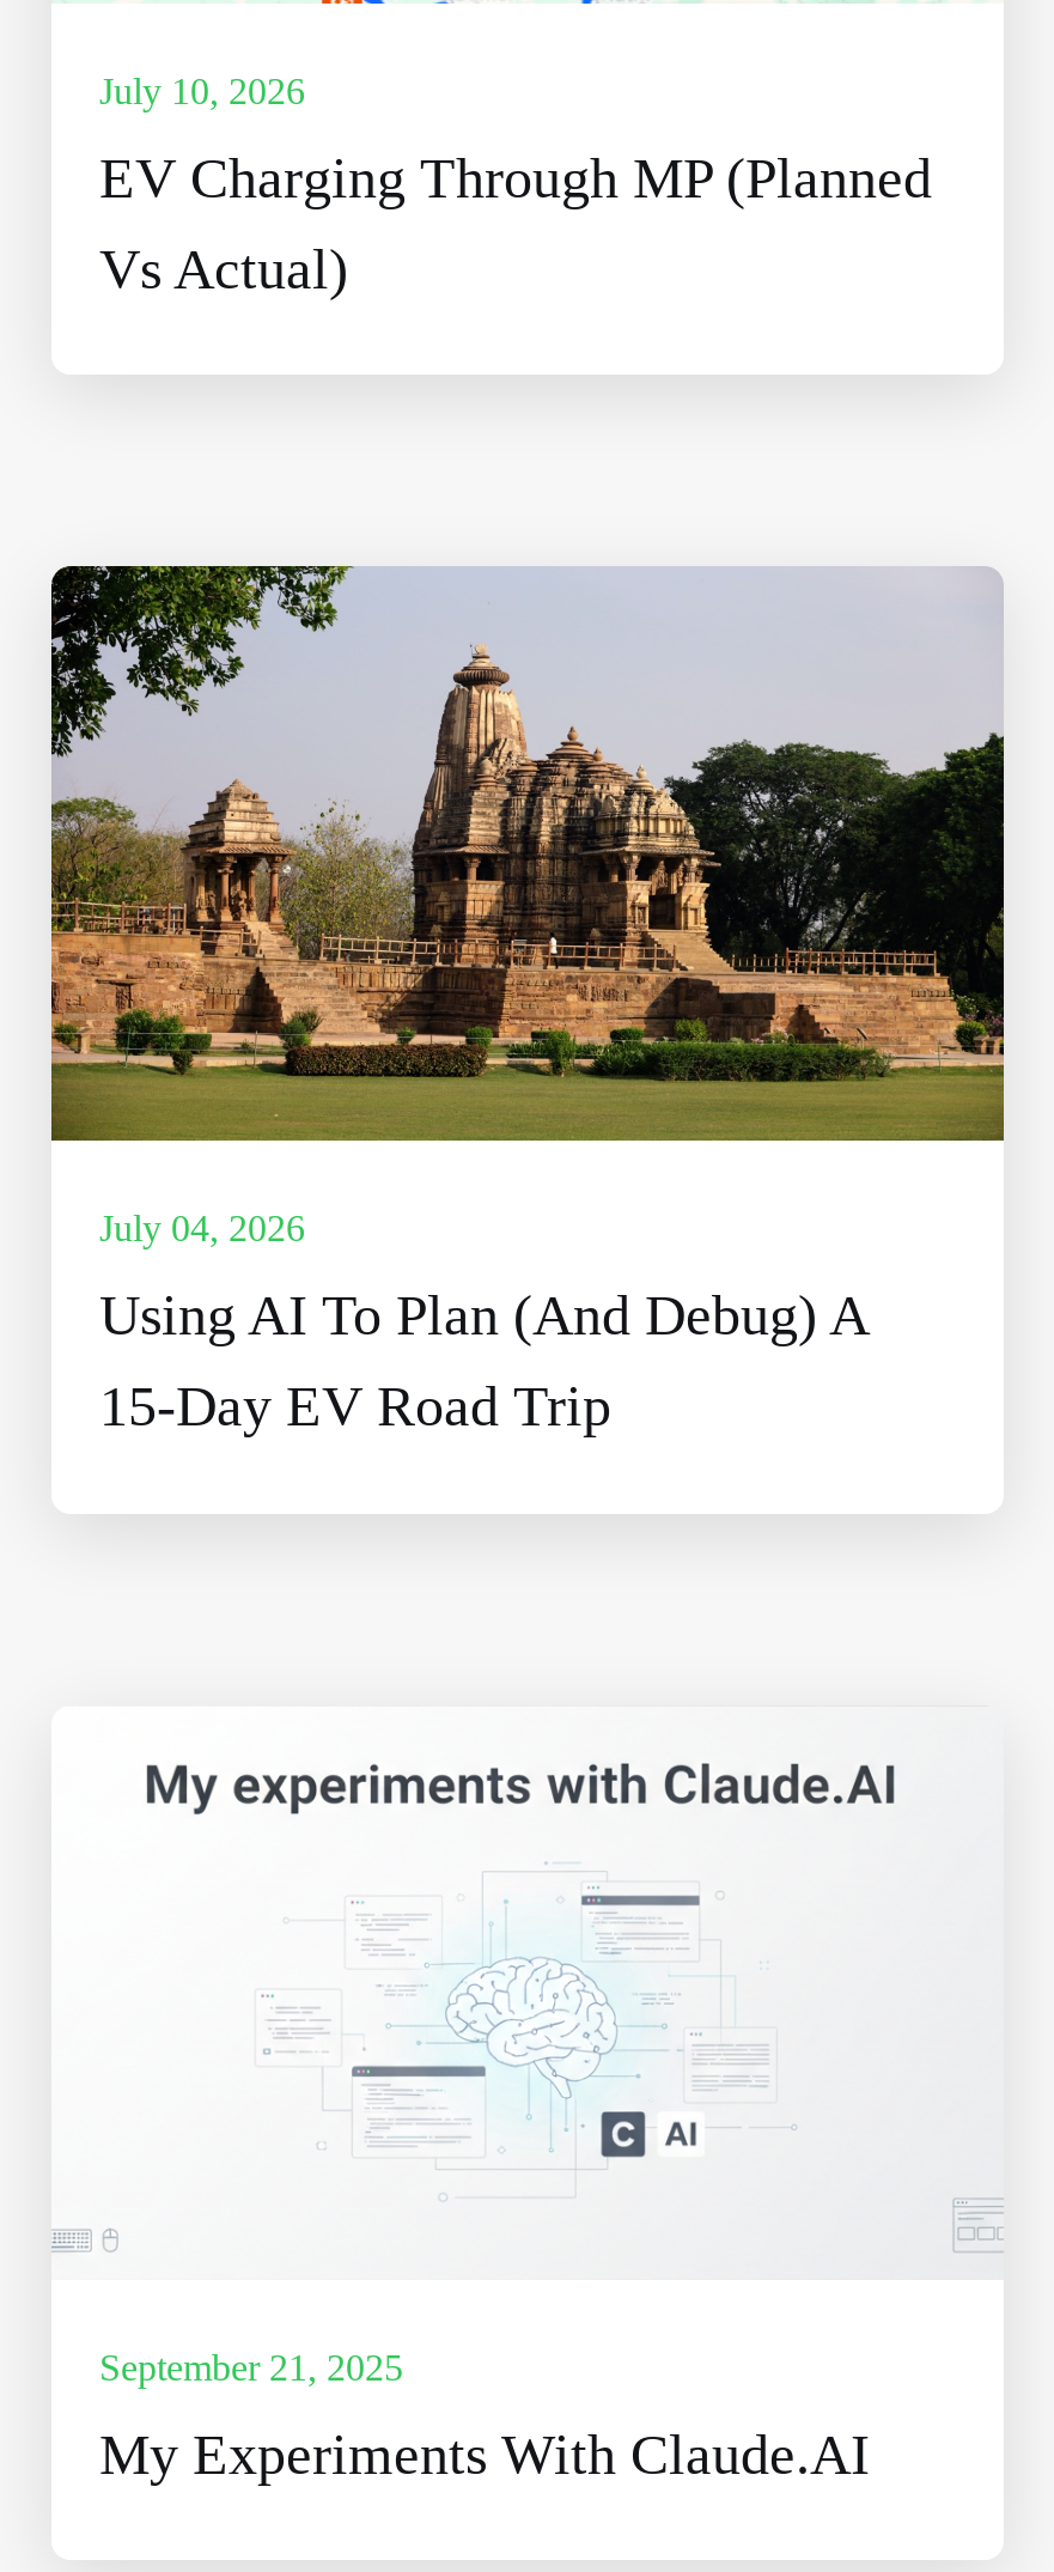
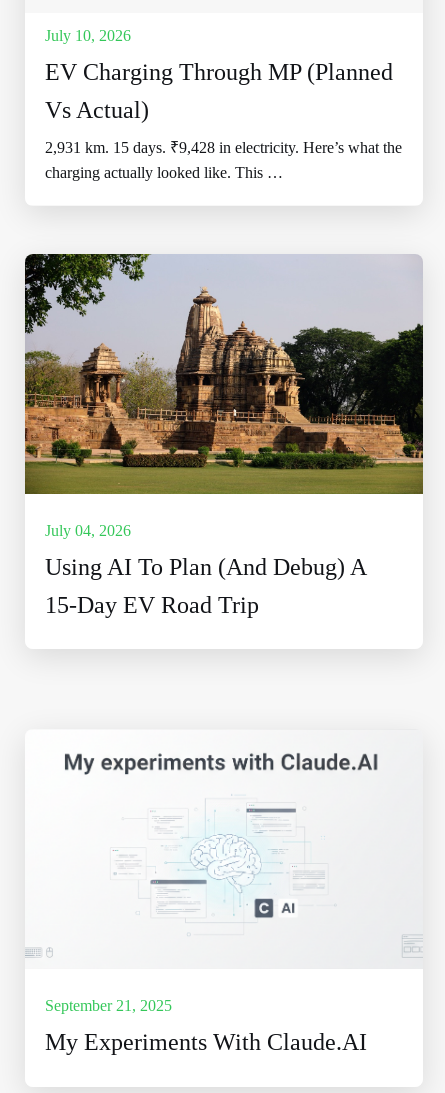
none -> [45,138,402,180] 2,931 km. 15 days. ₹9,428 in electricity. Here’s what the | charging actually looked like. This …

